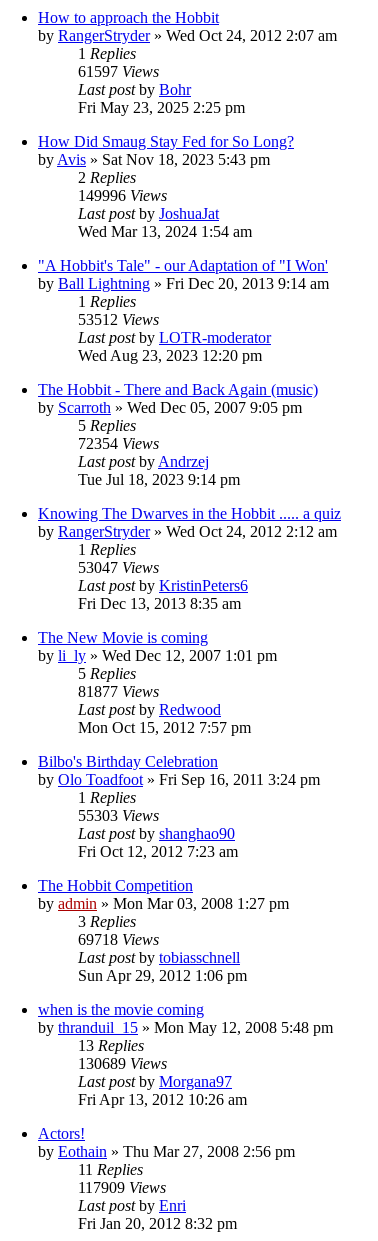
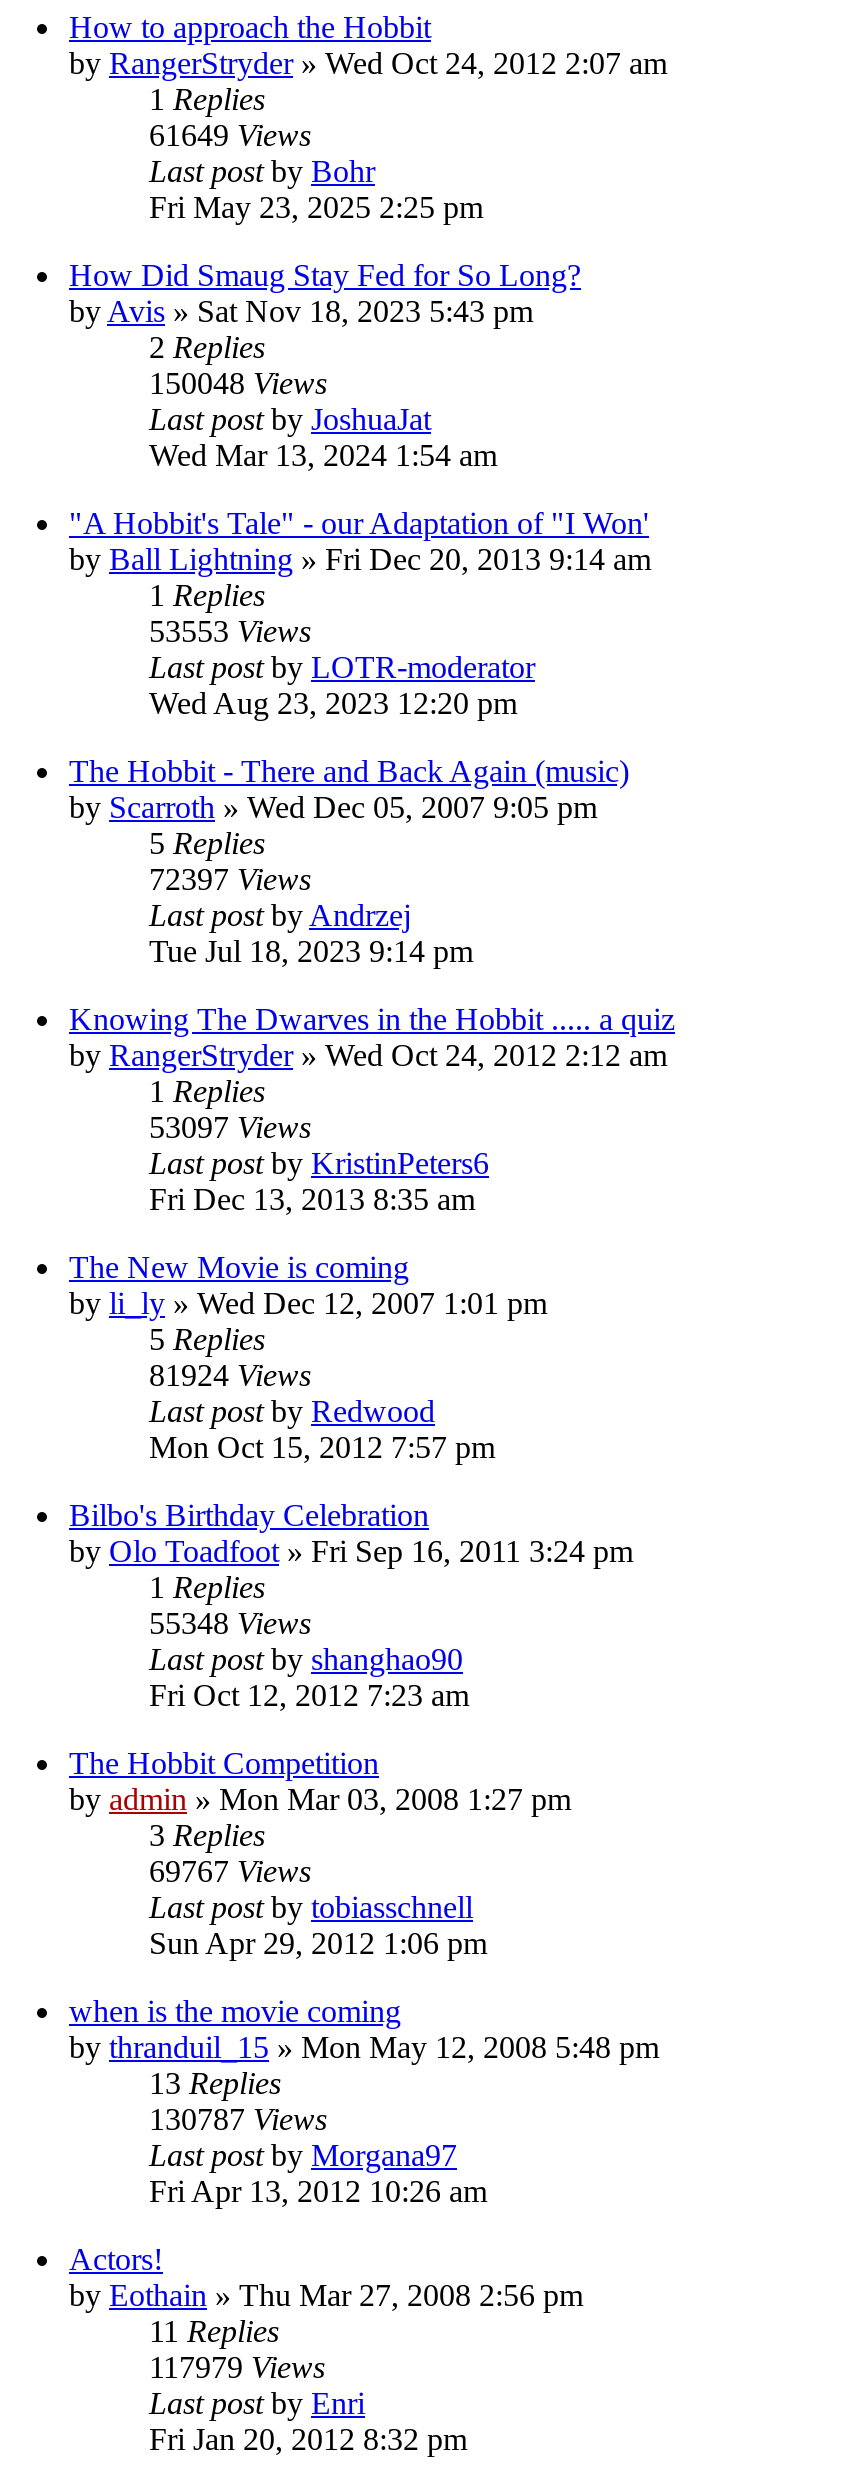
[78,63,159,80] 61597 Views -> [149,118,311,152] 61649 Views
[78,187,167,204] 149996 Views -> [149,366,327,400] 150048 Views
[78,311,159,328] 53512 Views -> [149,614,311,648] 53553 Views
[78,435,159,452] 72354 Views -> [149,862,311,896] 72397 Views
[78,559,159,576] 53047 Views -> [149,1110,311,1144] 53097 Views
[78,683,159,700] 81877 Views -> [149,1358,311,1392] 81924 Views
[78,807,159,824] 55303 Views -> [149,1606,311,1640] 55348 Views
[78,931,159,948] 69718 Views -> [149,1854,311,1888] 69767 Views
[78,1055,167,1072] 130689 Views -> [149,2102,327,2136] 130787 Views
[78,1179,166,1196] 117909 Views -> [149,2350,325,2384] 117979 Views

